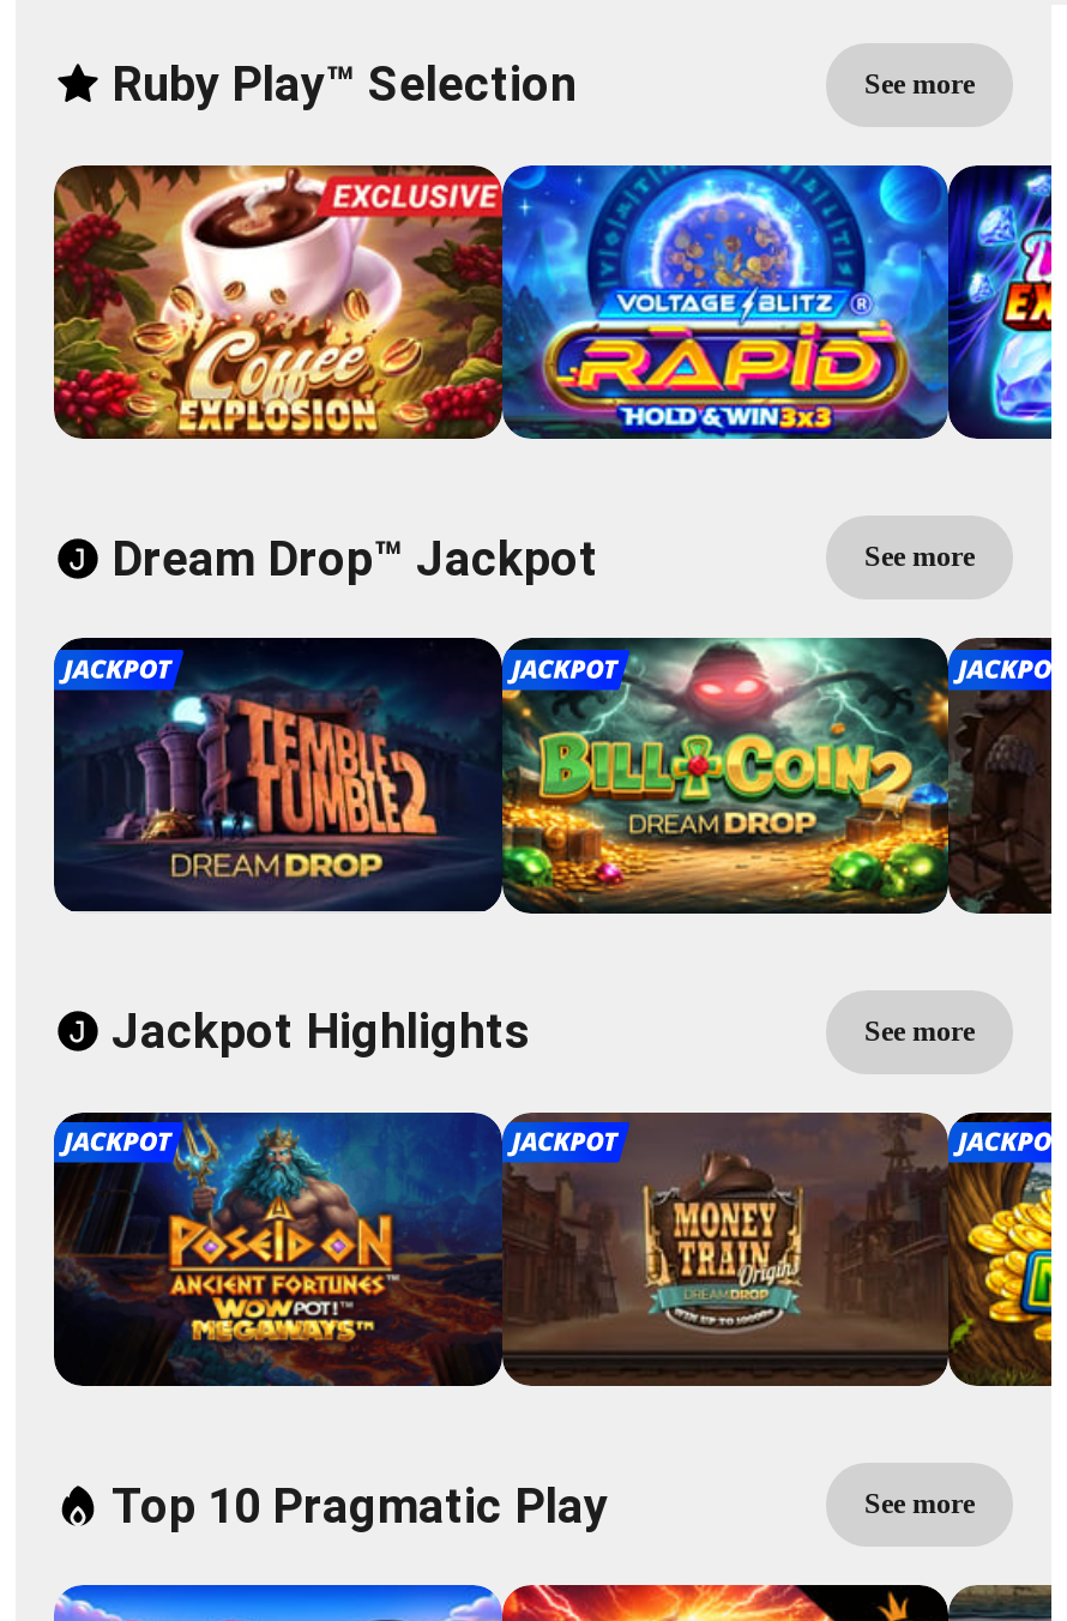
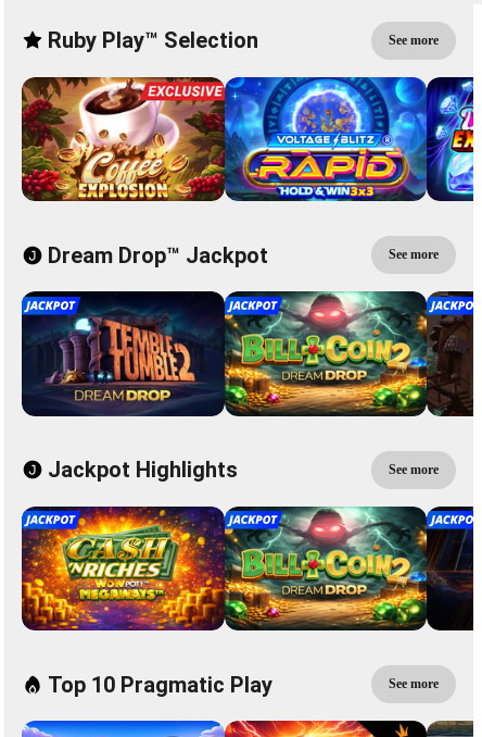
[52,1110,1054,1386] [image] -> [21,505,474,630] [image]

